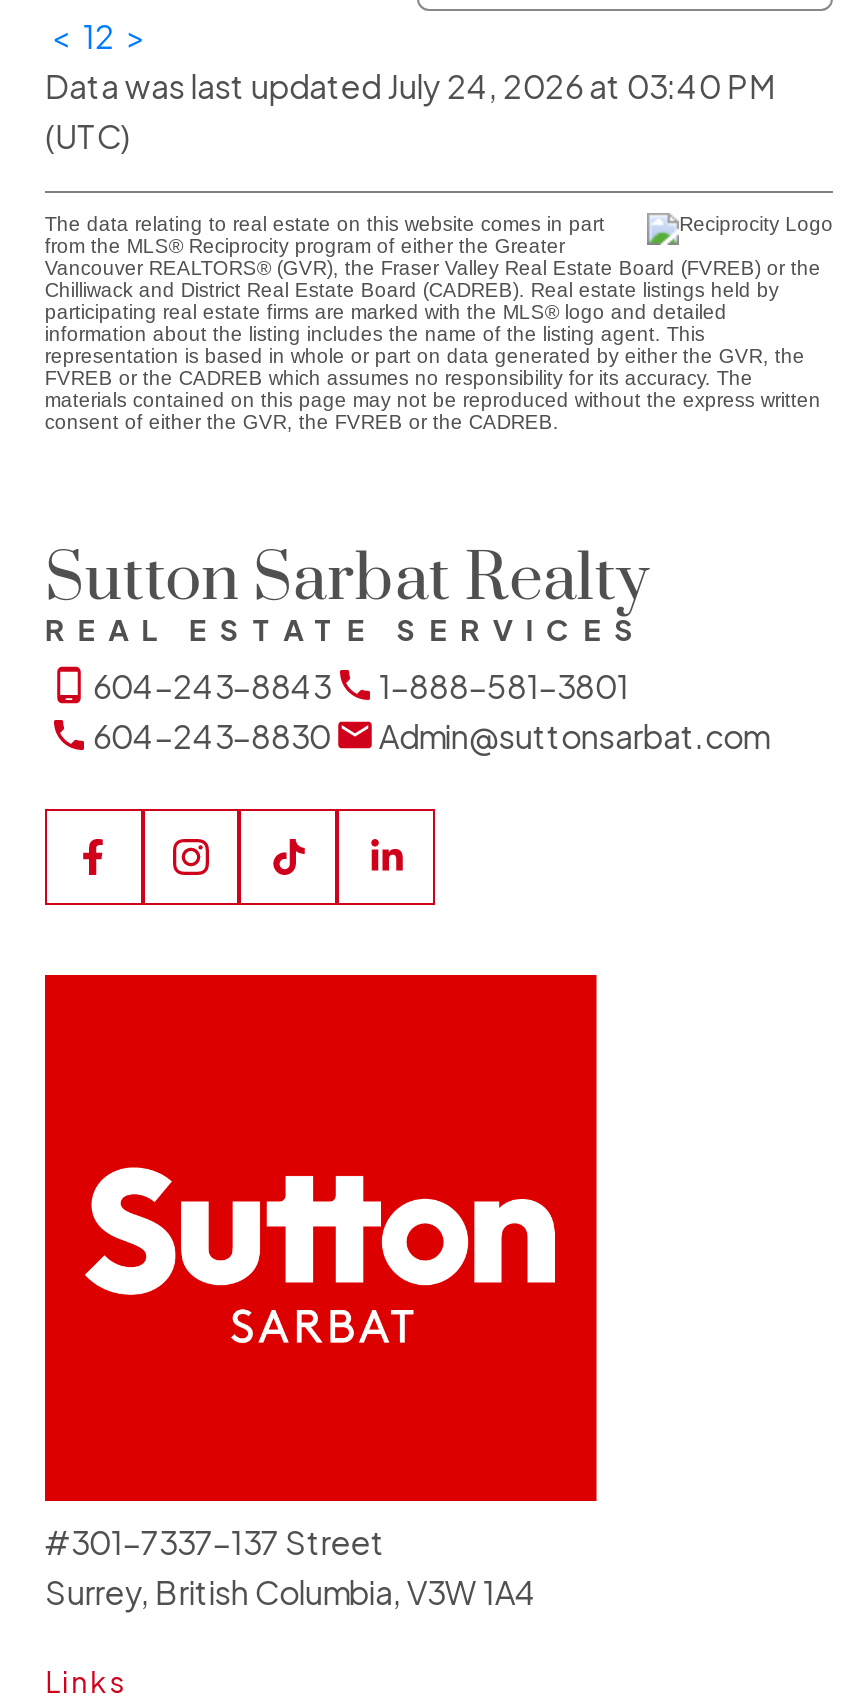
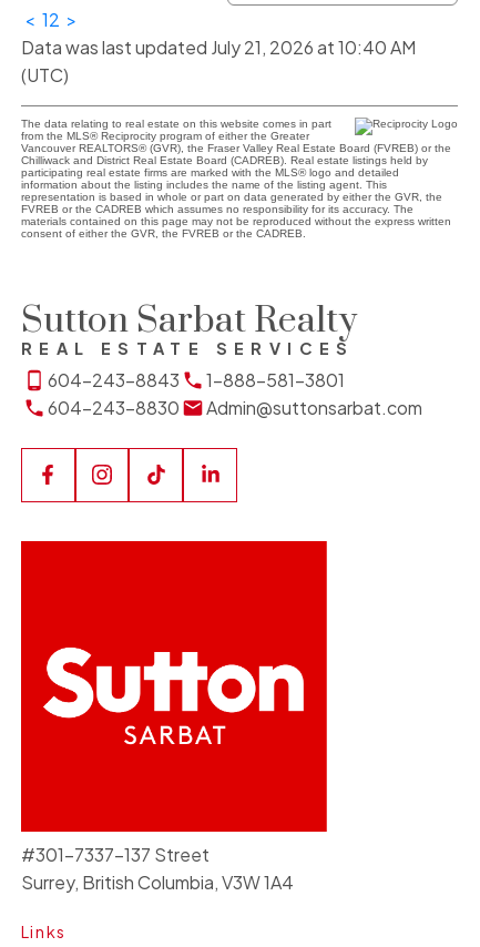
[45,64,775,106] Data was last updated July 24, 2026 at 03:40 PM -> [21,35,416,59] Data was last updated July 21, 2026 at 10:40 AM

